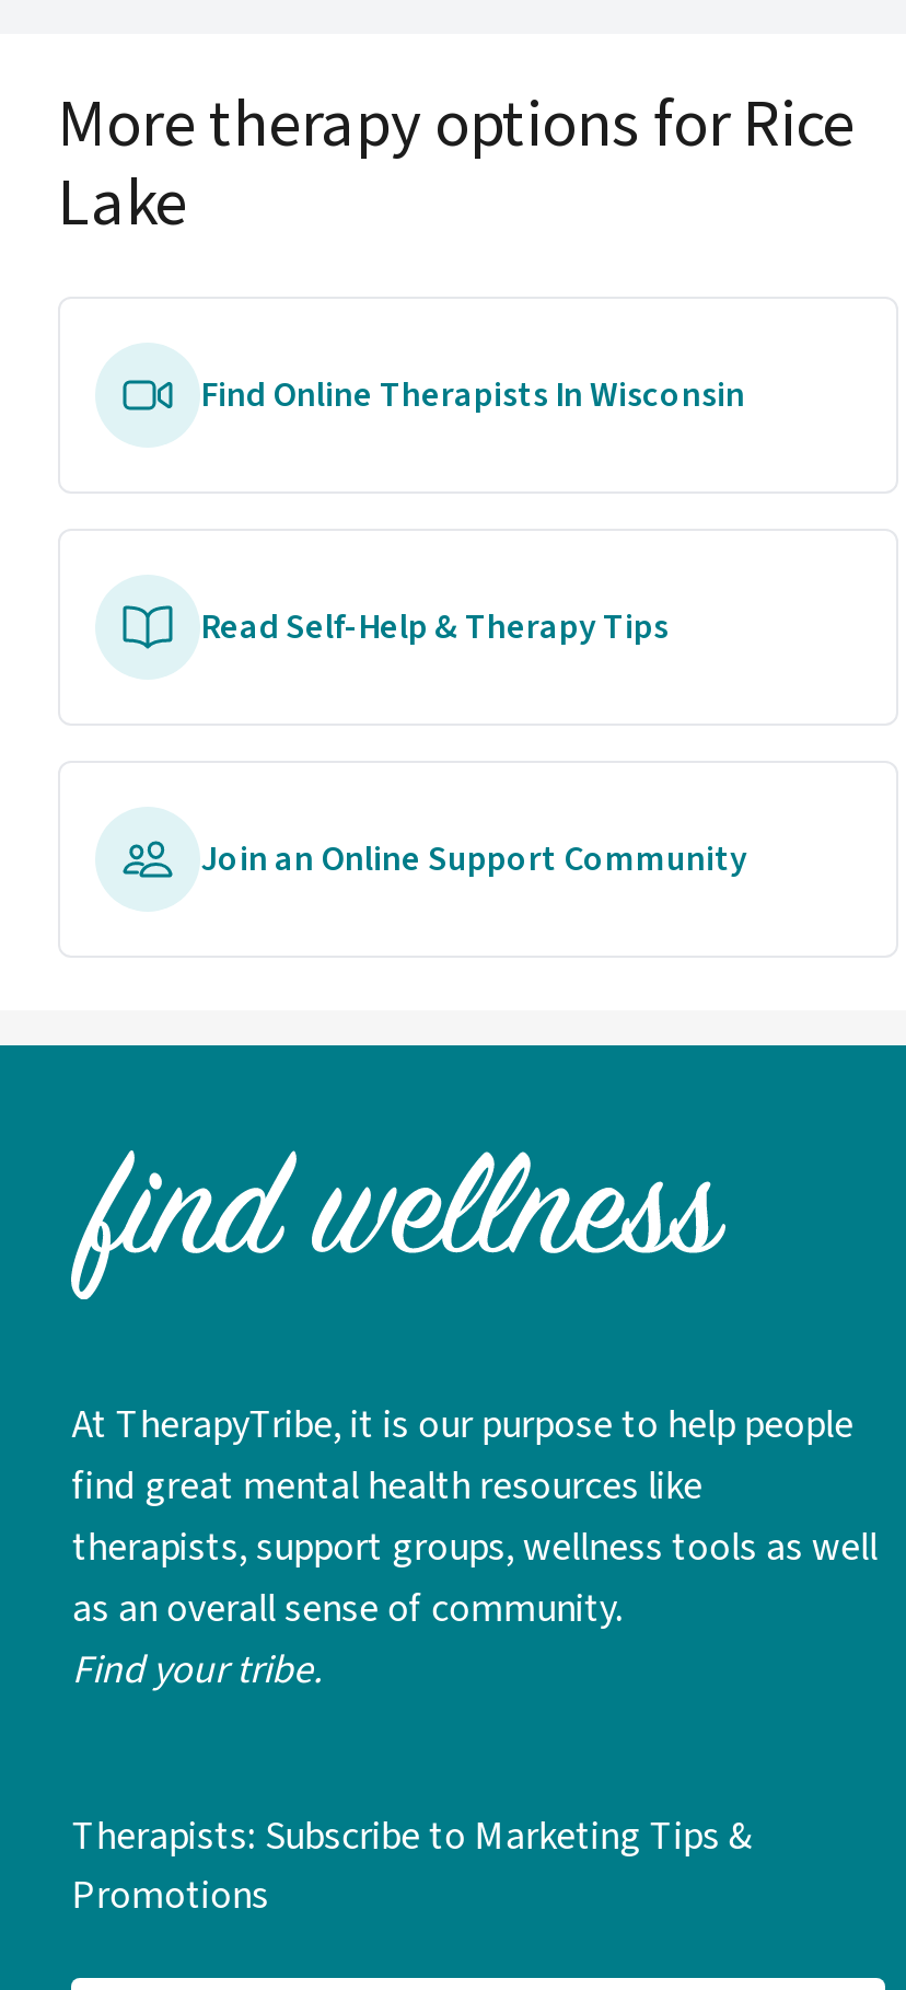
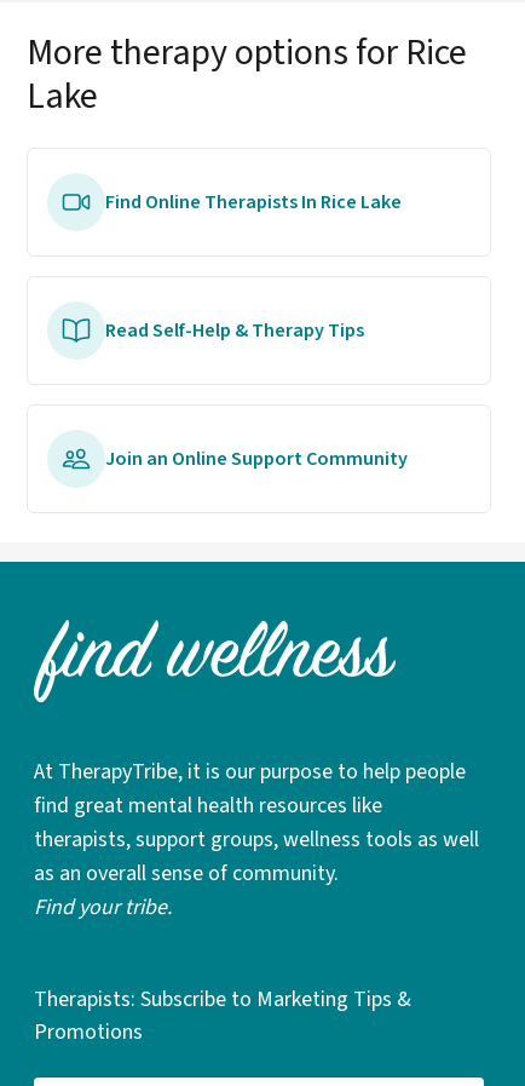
[200,371,745,419] Find Online Therapists In Wisconsin -> [105,189,402,216] Find Online Therapists In Rice Lake

